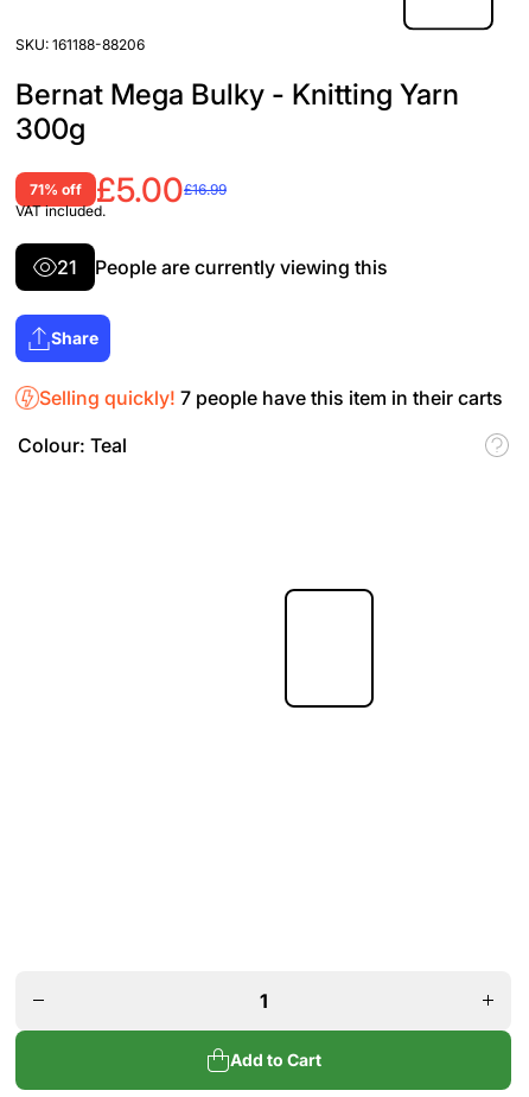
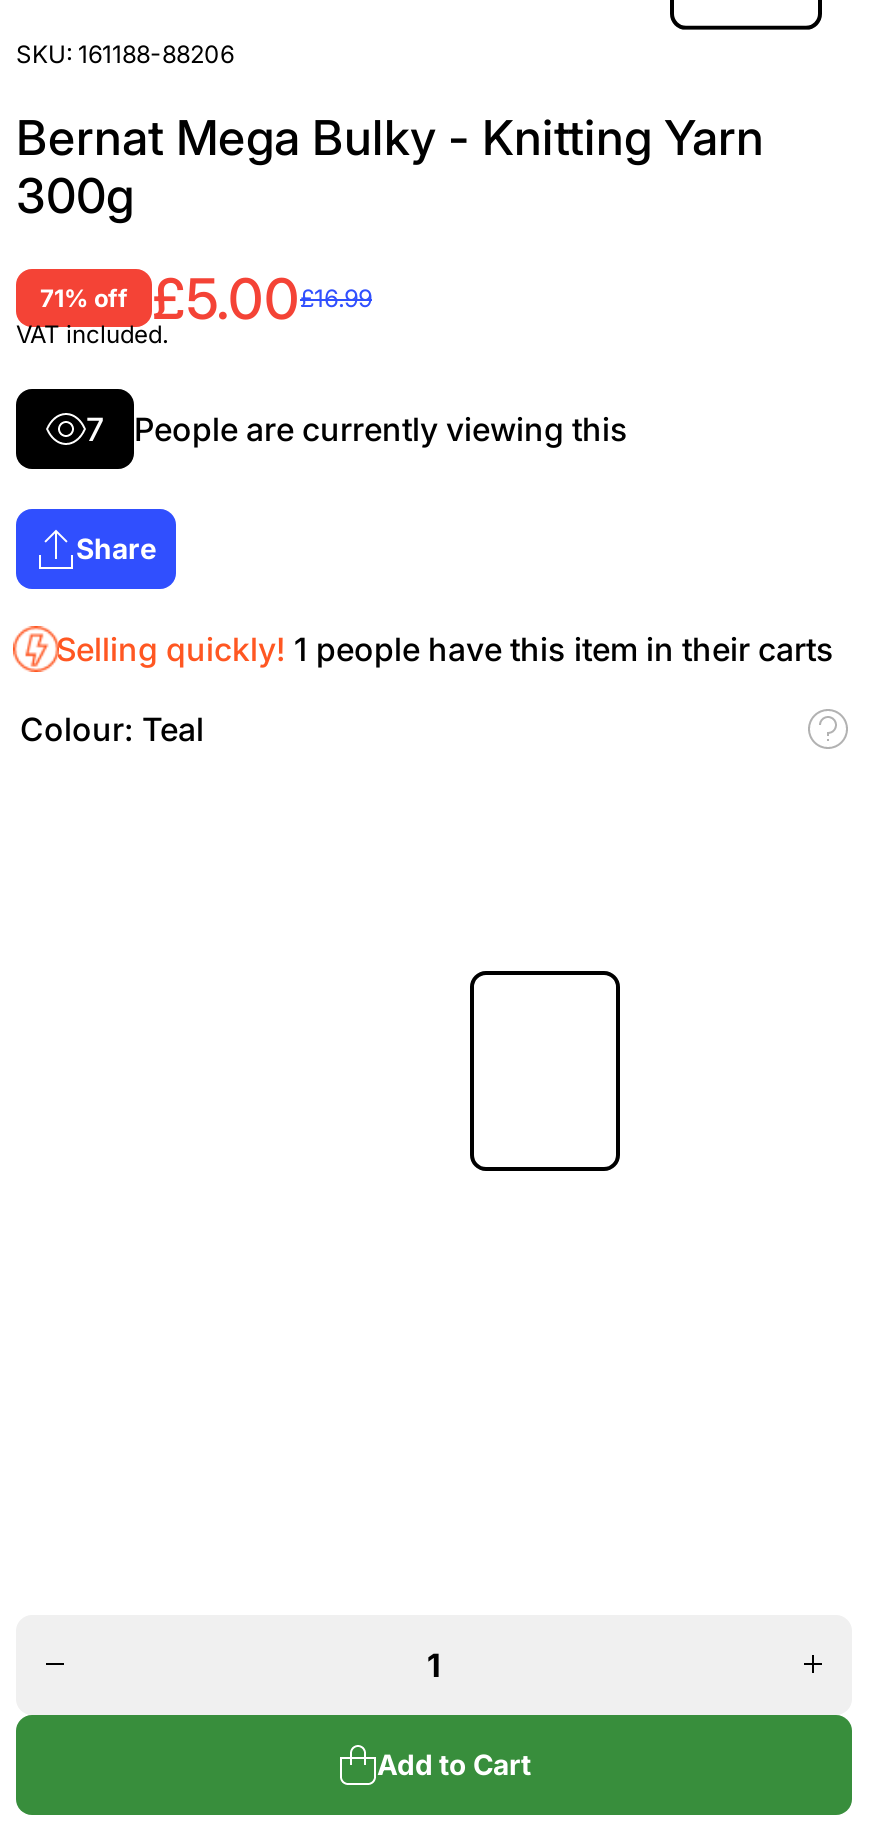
[57,255,388,279] 21 People are currently viewing this -> [86,409,628,449] 7 People are currently viewing this
[39,386,503,409] Selling quickly! 7 people have this item in their carts -> [56,629,834,669] Selling quickly! 1 people have this item in their carts

